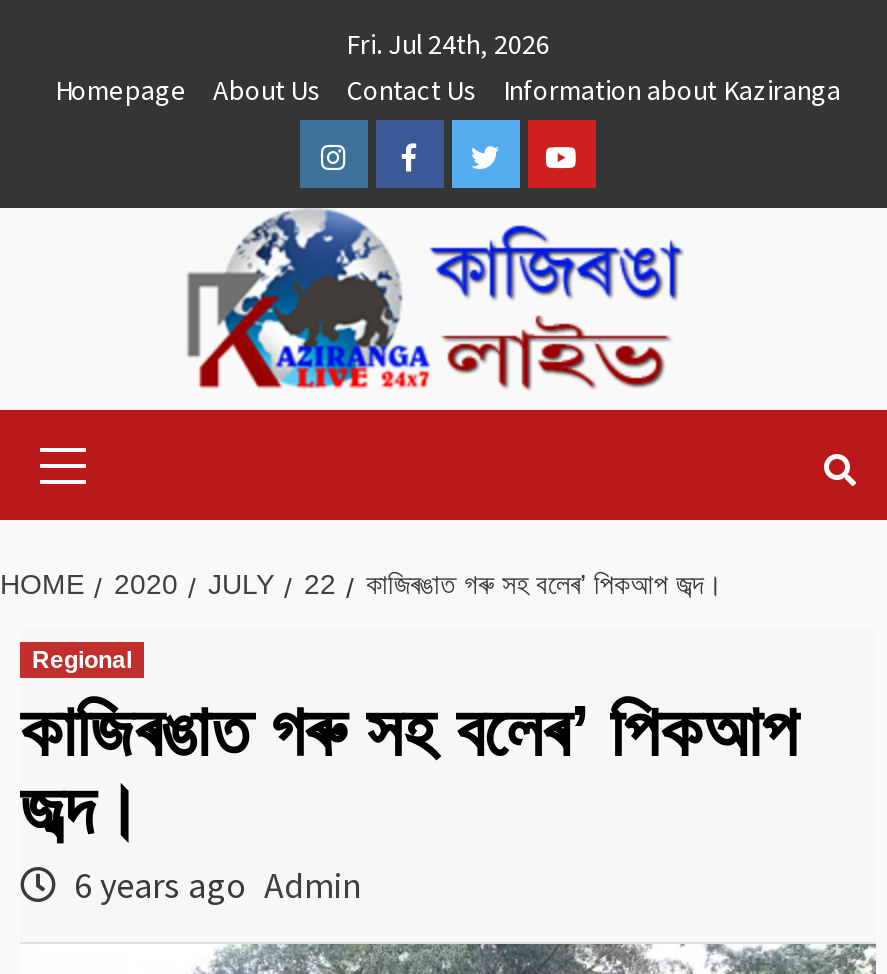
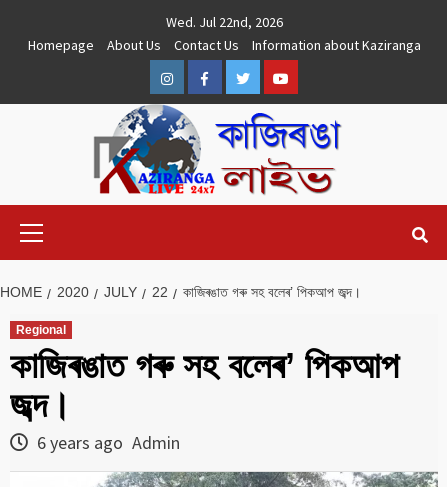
[346,26,550,62] Fri. Jul 24th, 2026 -> [165,13,282,31] Wed. Jul 22nd, 2026

